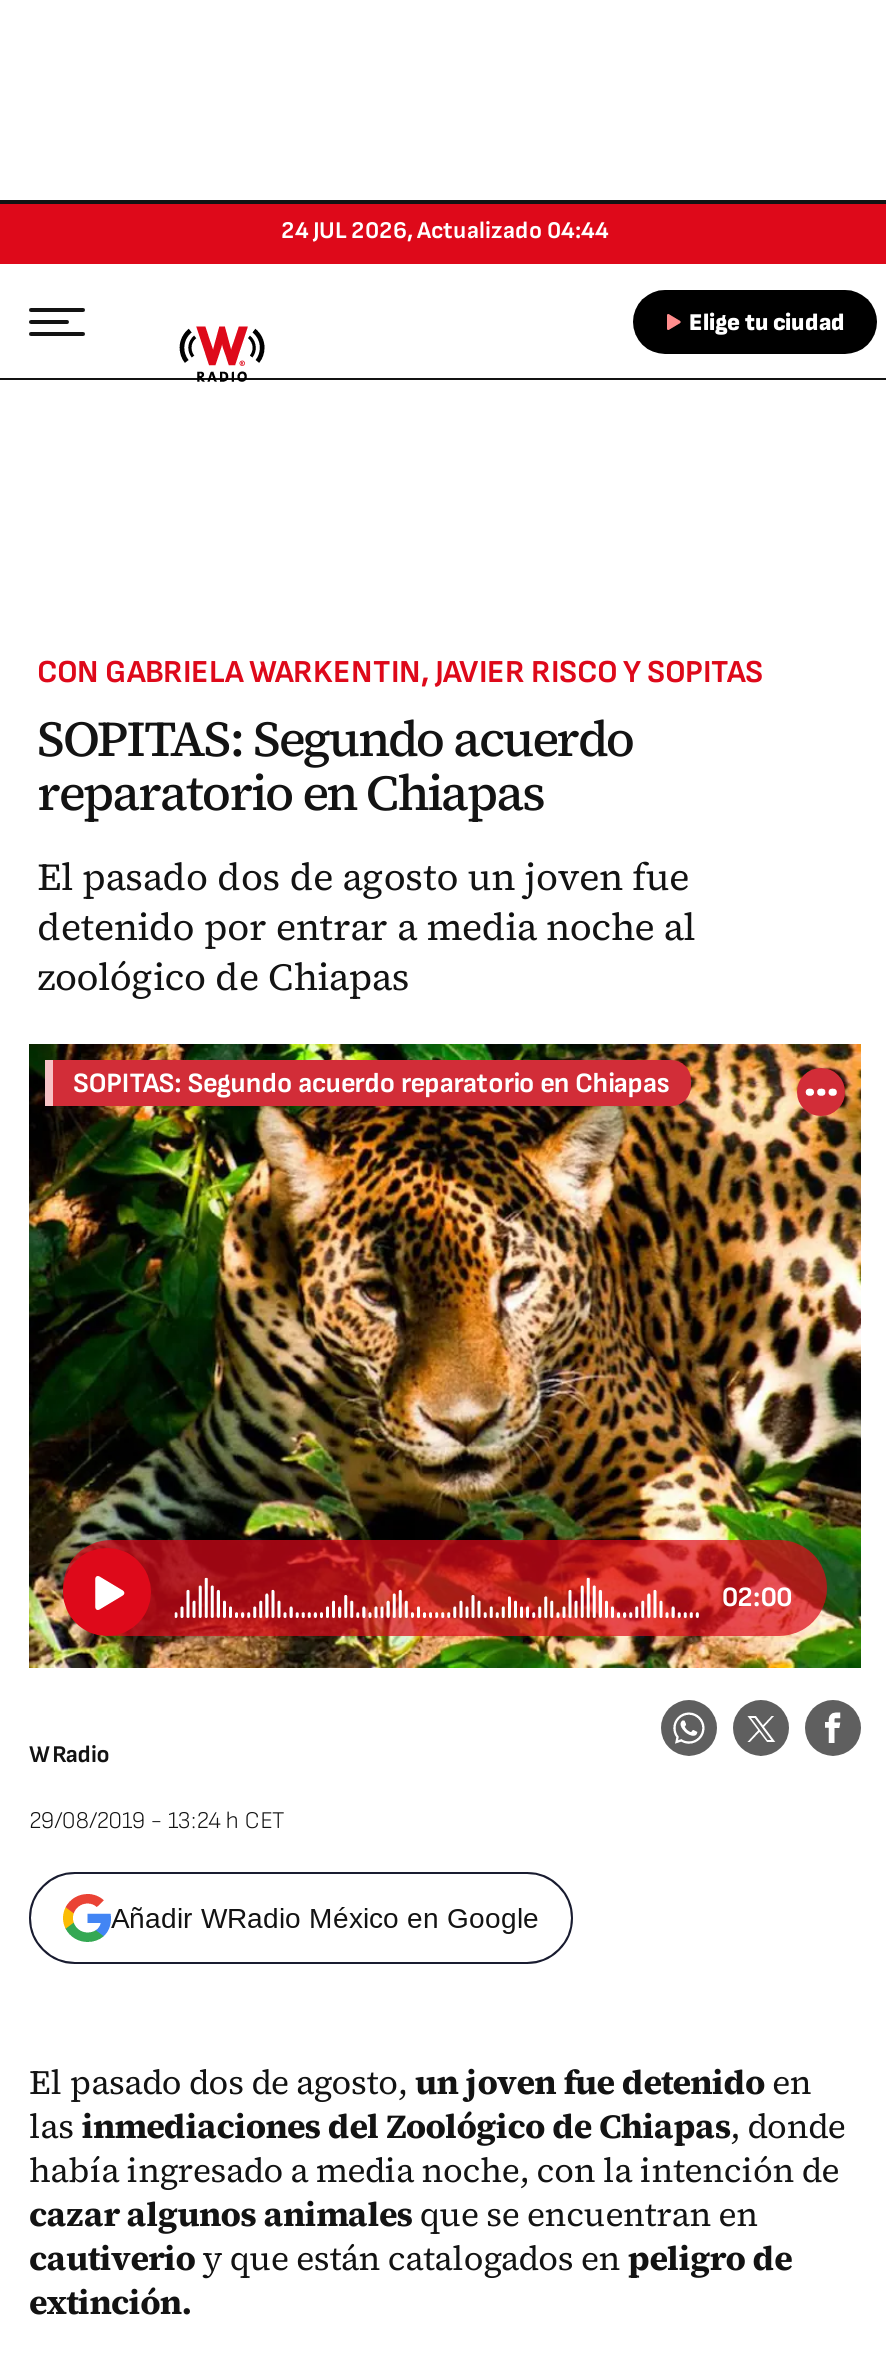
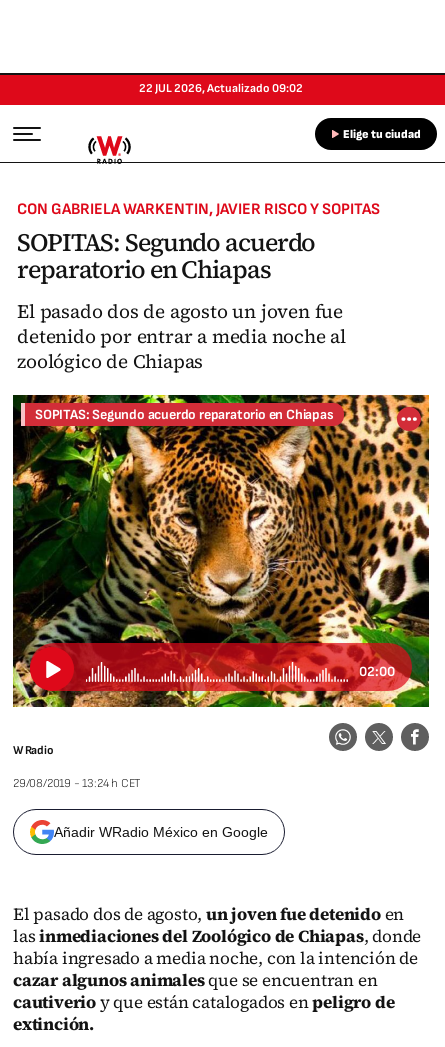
[281,216,609,246] 24 JUL 2026,Actualizado 04:44 -> [139,81,303,96] 22 JUL 2026,Actualizado 09:02

